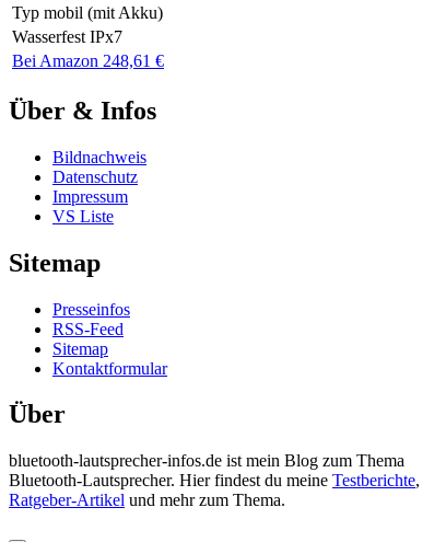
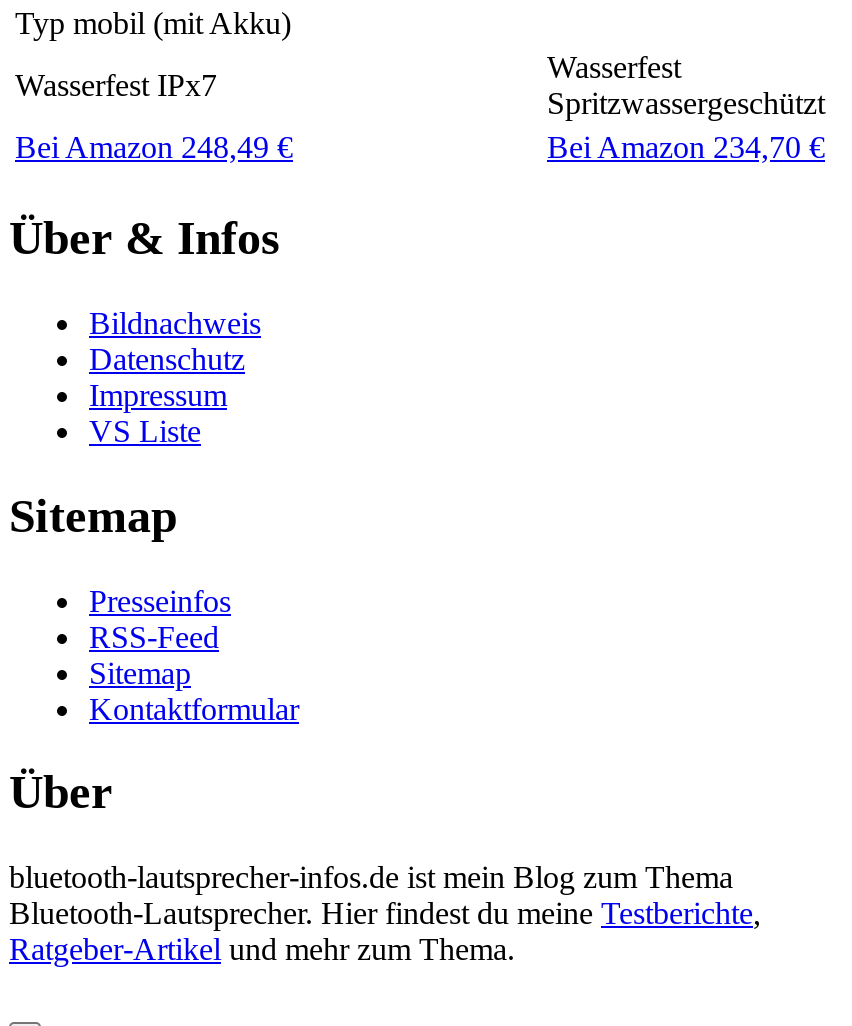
[12,51,164,70] Bei Amazon 248,61 € -> [15,50,825,164] Wasserfest | Spritzwassergeschützt | Bei Amazon 248,49 € | Bei Amazon 234,70 €

